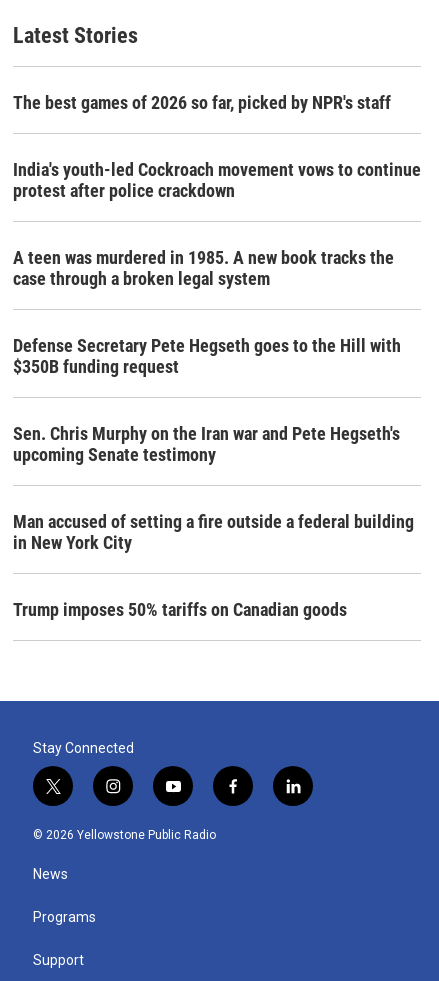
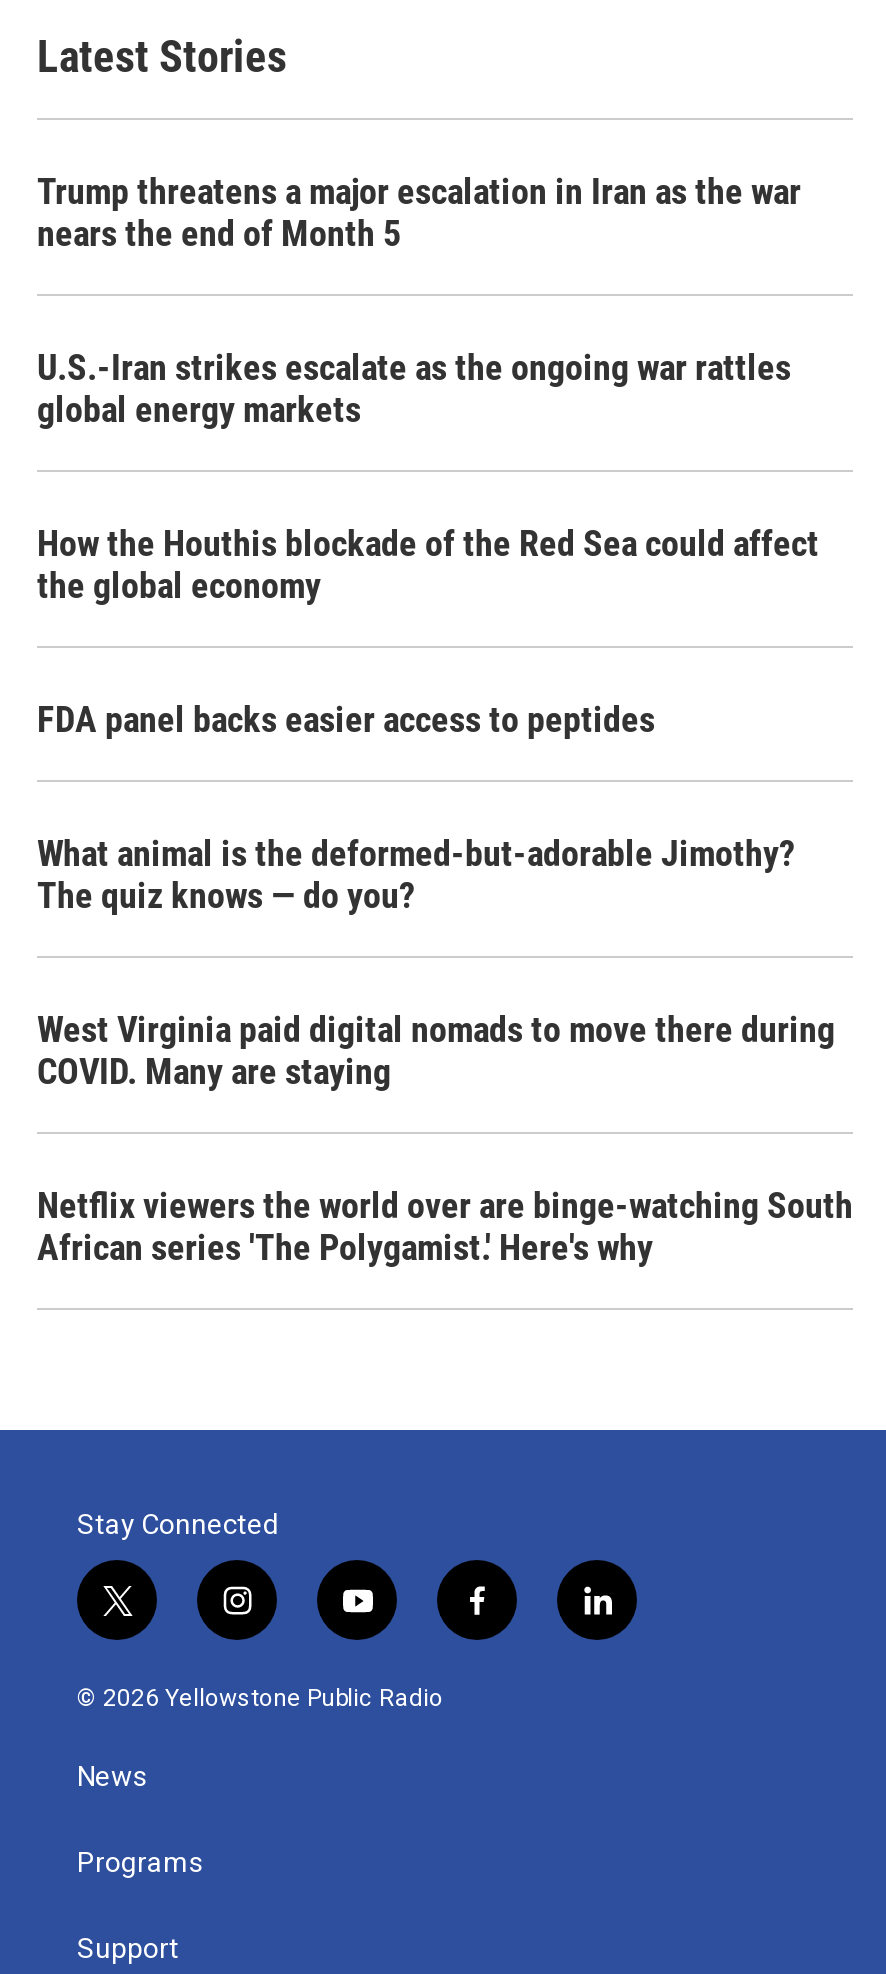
[13,92,391,113] The best games of 2026 so far, picked by NPR's staff -> [37,170,801,254] Trump threatens a major escalation in Iran as the war | nears the end of Month 5
[13,159,421,201] India's youth-led Cockroach movement vows to continue | protest after police crackdown -> [37,346,791,430] U.S.-Iran strikes escalate as the ongoing war rattles | global energy markets
[13,247,394,289] A teen was murdered in 1985. A new book tracks the | case through a broken legal system -> [37,522,819,606] How the Houthis blockade of the Red Sea could affect | the global economy
[13,335,401,377] Defense Secretary Pete Hegseth goes to the Hill with | $350B funding request -> [37,698,655,740] FDA panel backs easier access to peptides
[13,423,400,465] Sen. Chris Murphy on the Iran war and Pete Hegseth's | upcoming Senate testimony -> [37,832,795,916] What animal is the deformed-but-adorable Jimothy? | The quiz knows — do you?
[13,511,414,553] Man accused of setting a fire outside a federal building | in New York City -> [37,1008,835,1092] West Virginia paid digital nomads to move there during | COVID. Many are staying
[13,599,347,620] Trump imposes 50% tariffs on Canadian goods -> [37,1184,853,1268] Netflix viewers the world over are binge-watching South | African series 'The Polygamist.' Here's why

